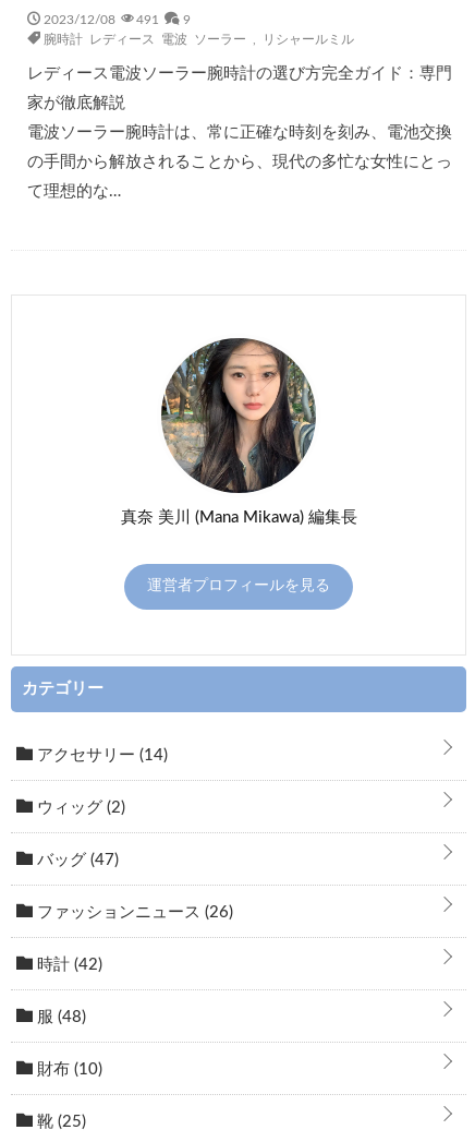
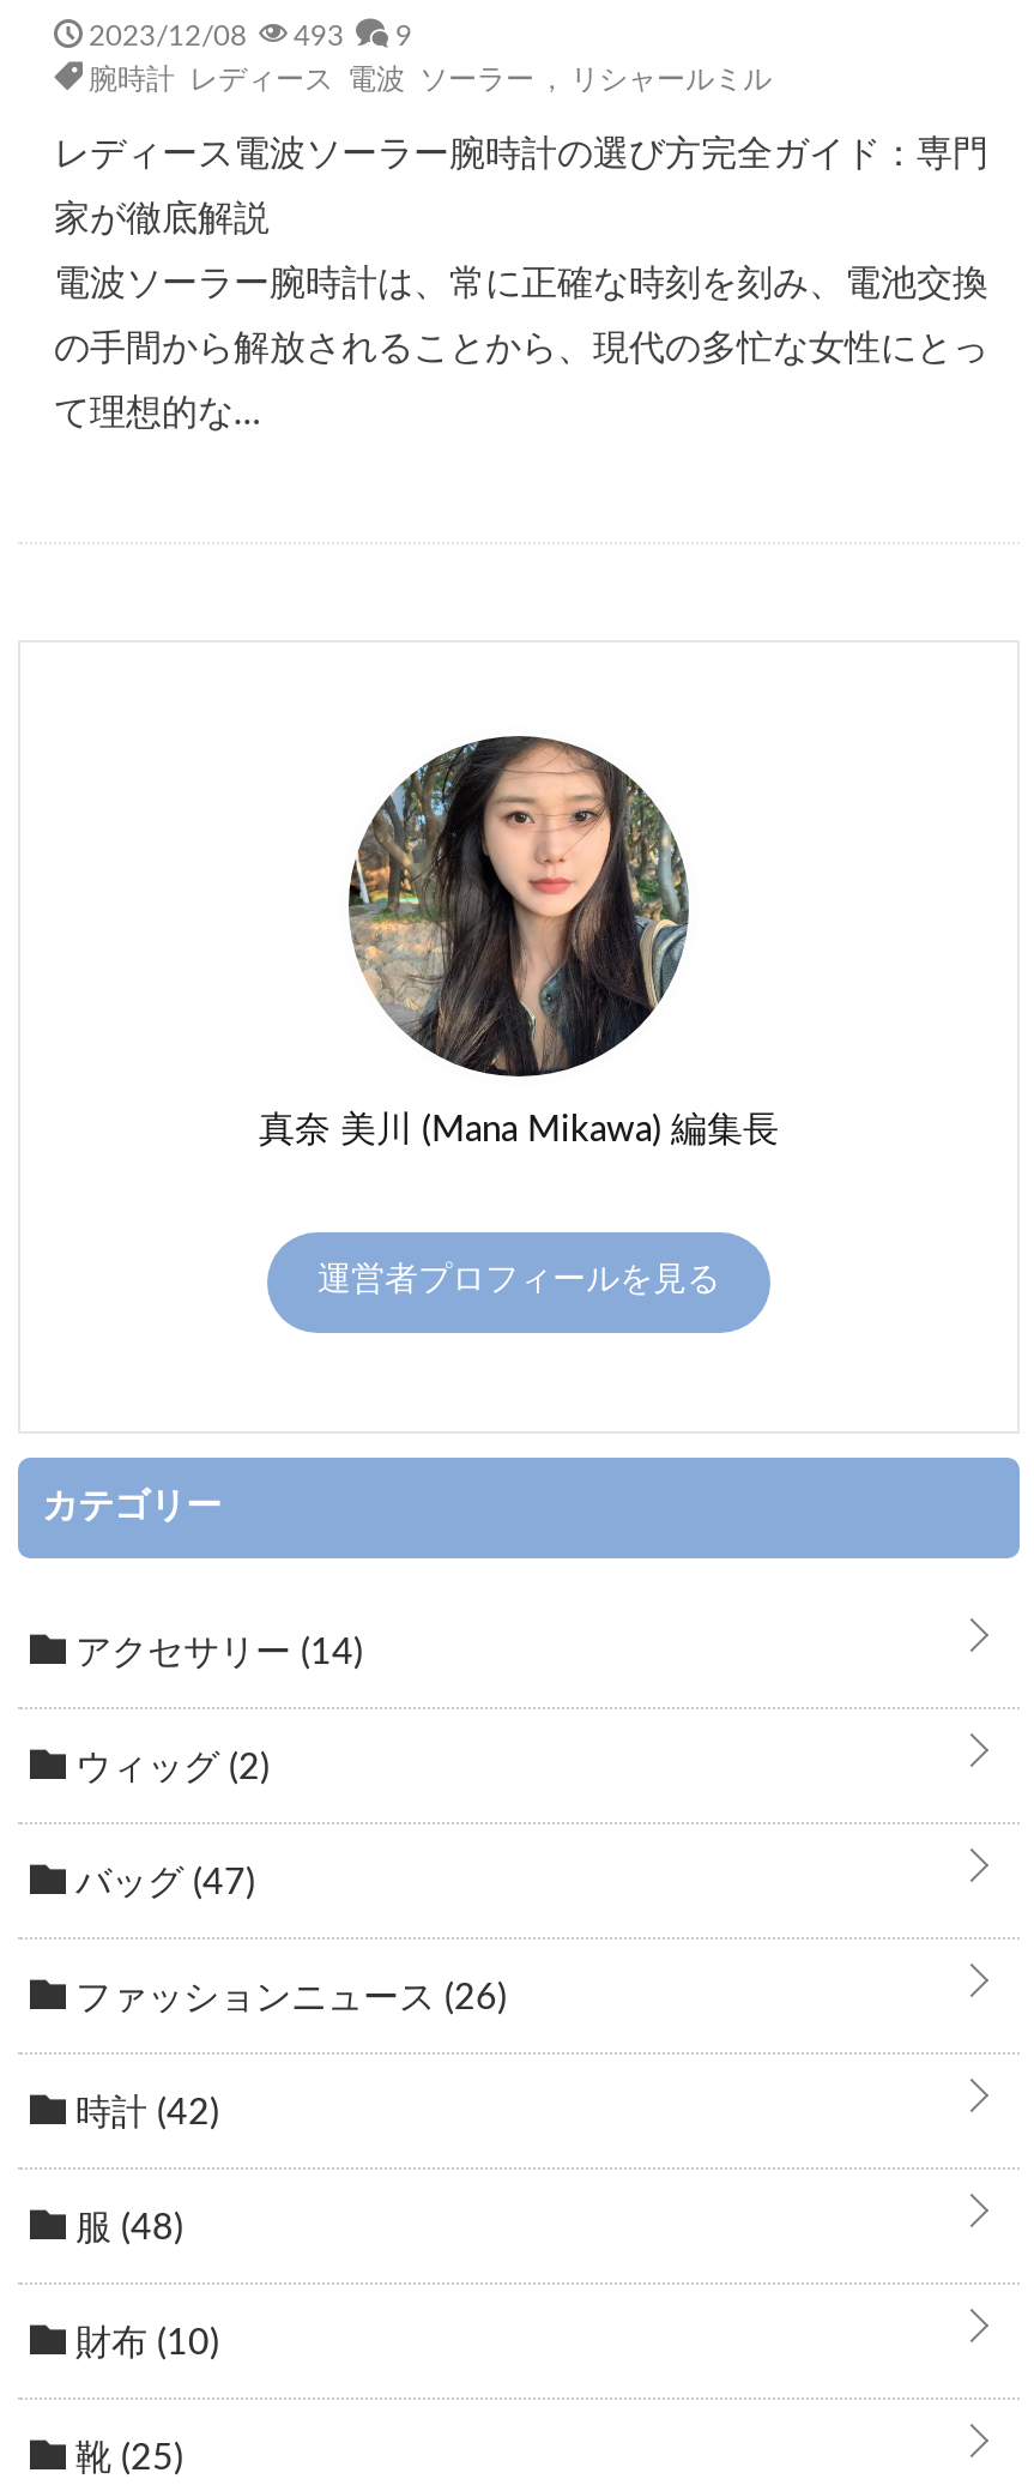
[43,12,190,25] 2023/12/08 491 9 -> [89,19,412,48] 2023/12/08 493 9

